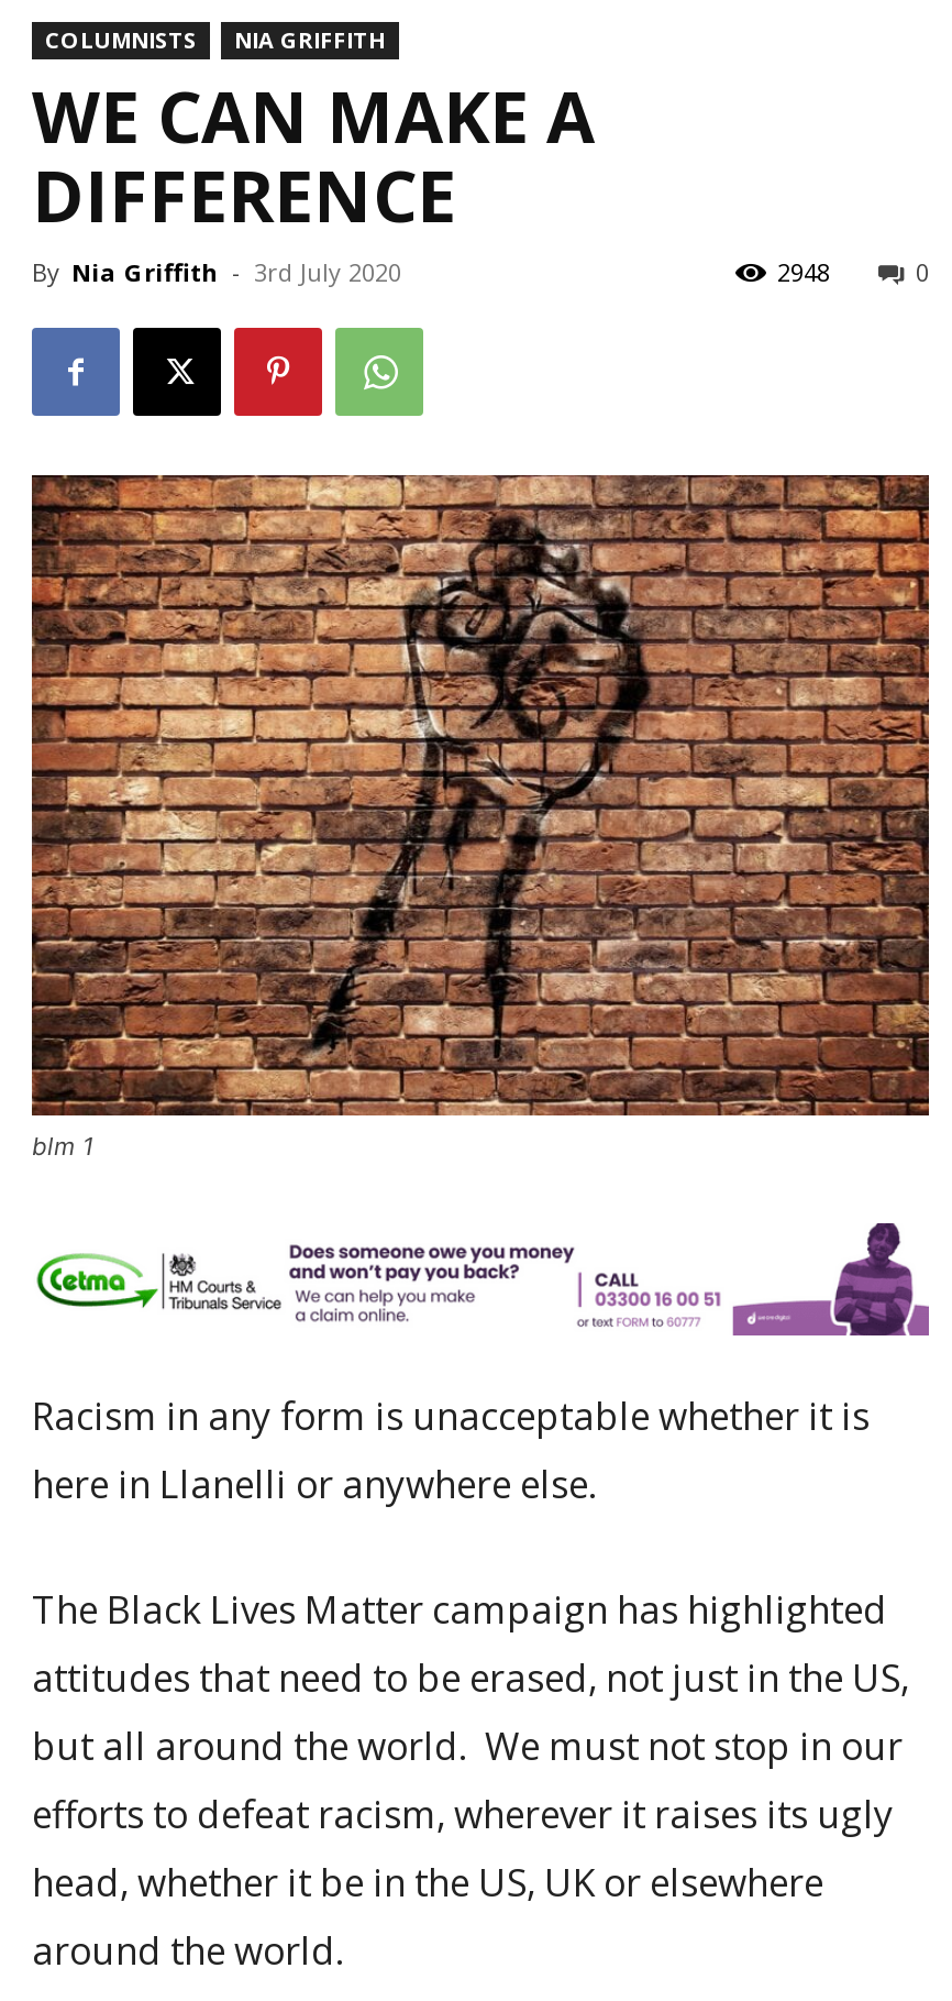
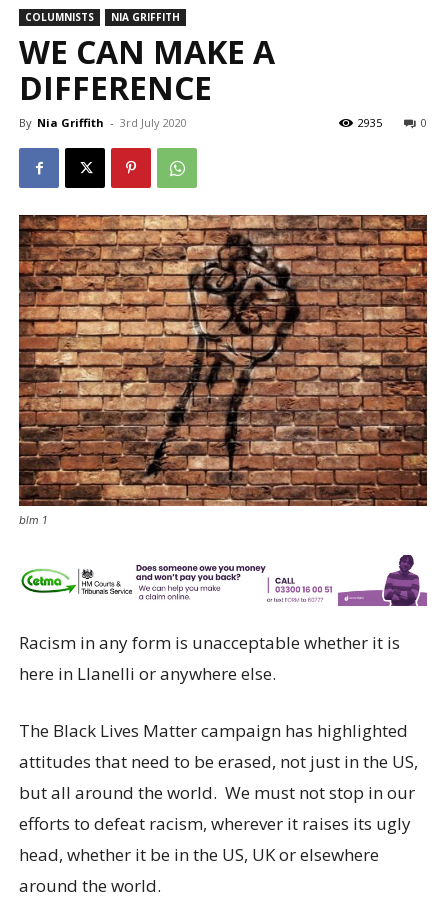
[777,255,830,288] 2948 -> [358,115,382,130] 2935

